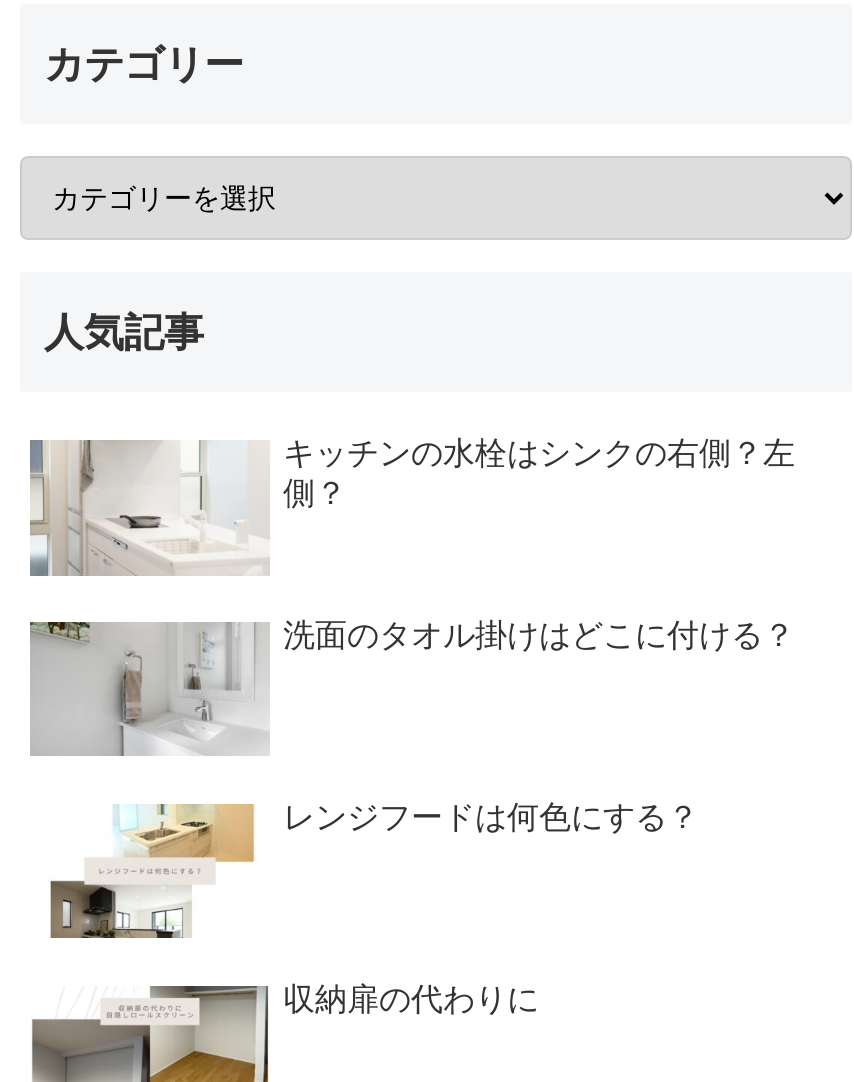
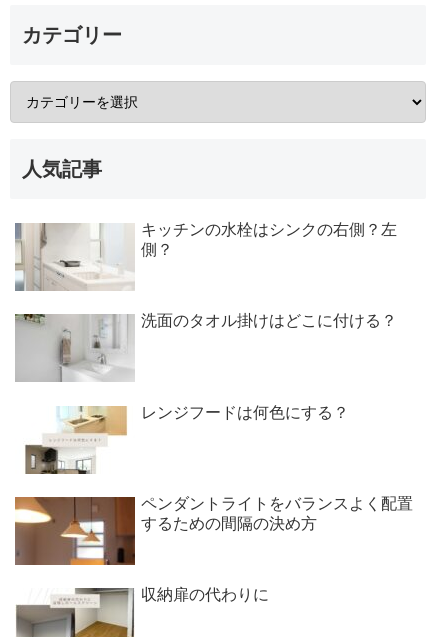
none -> [14,495,413,566] [image] | ペンダントライトをバランスよく配置 | するための間隔の決め方

